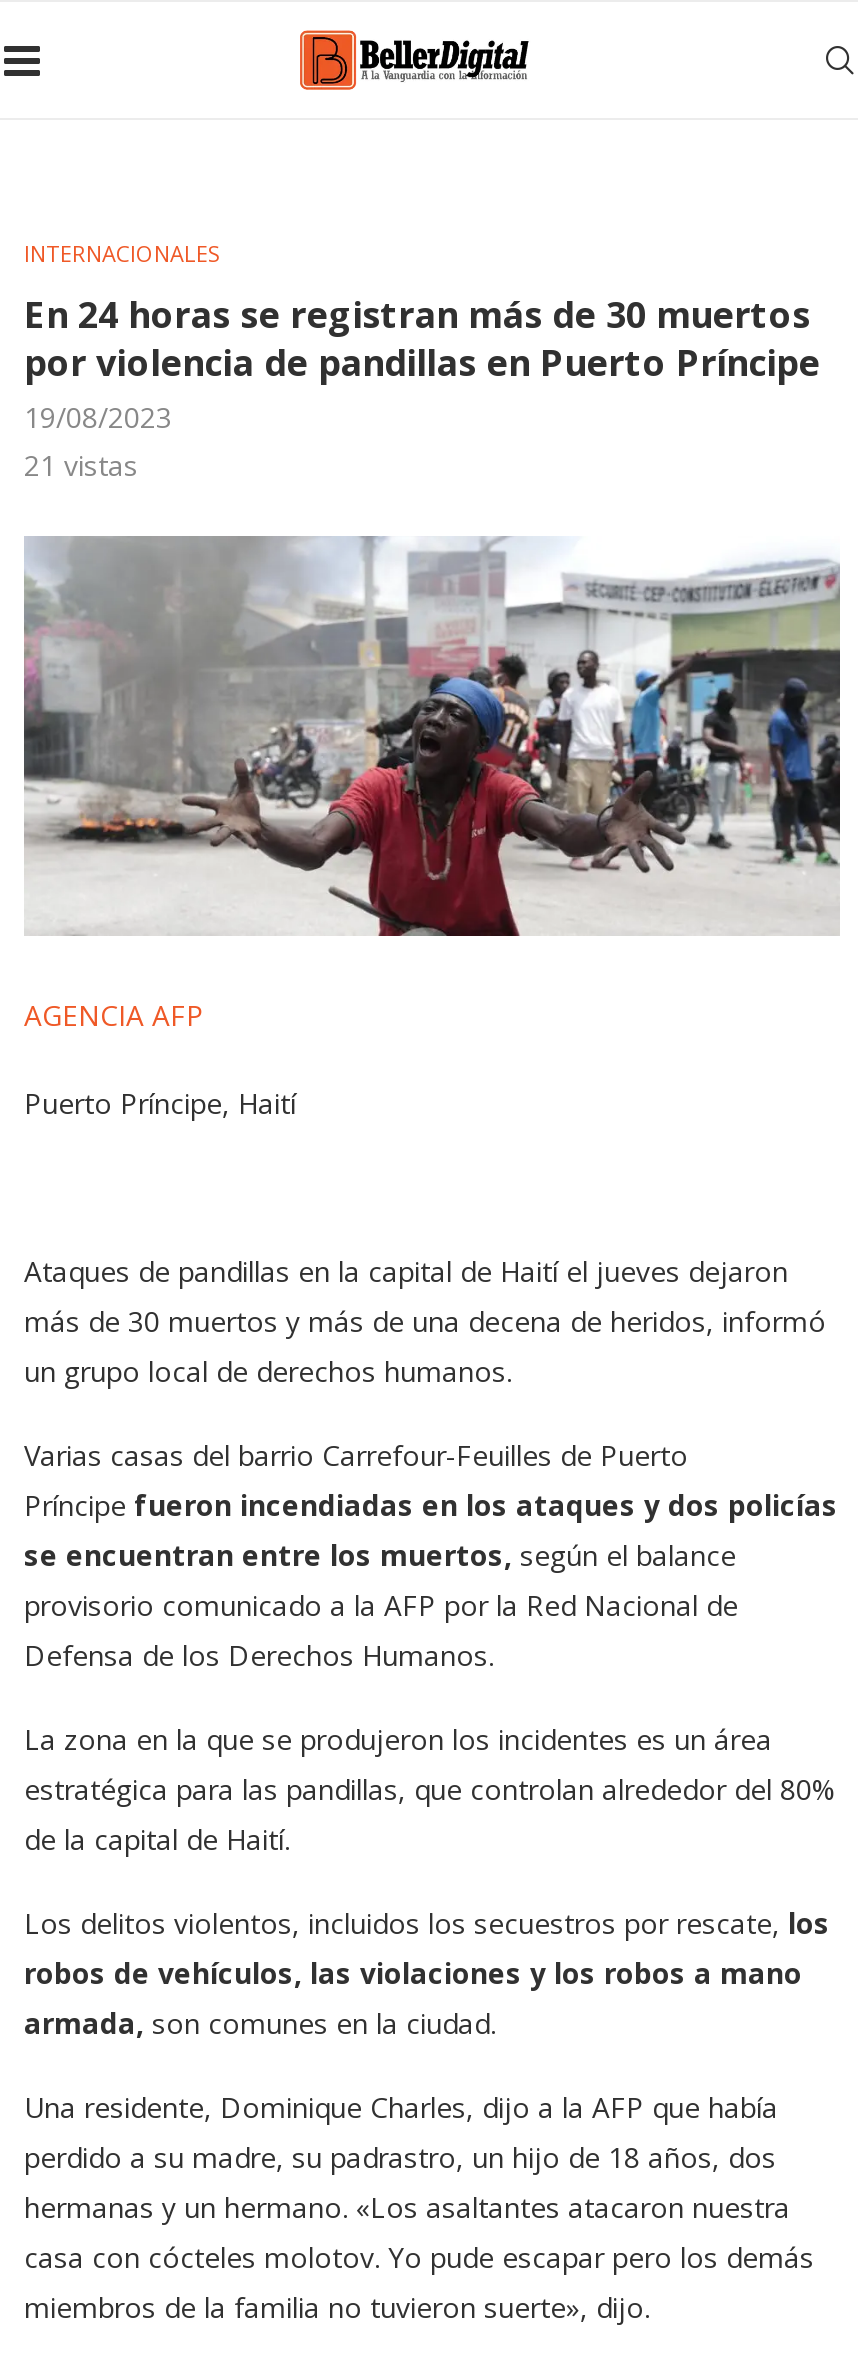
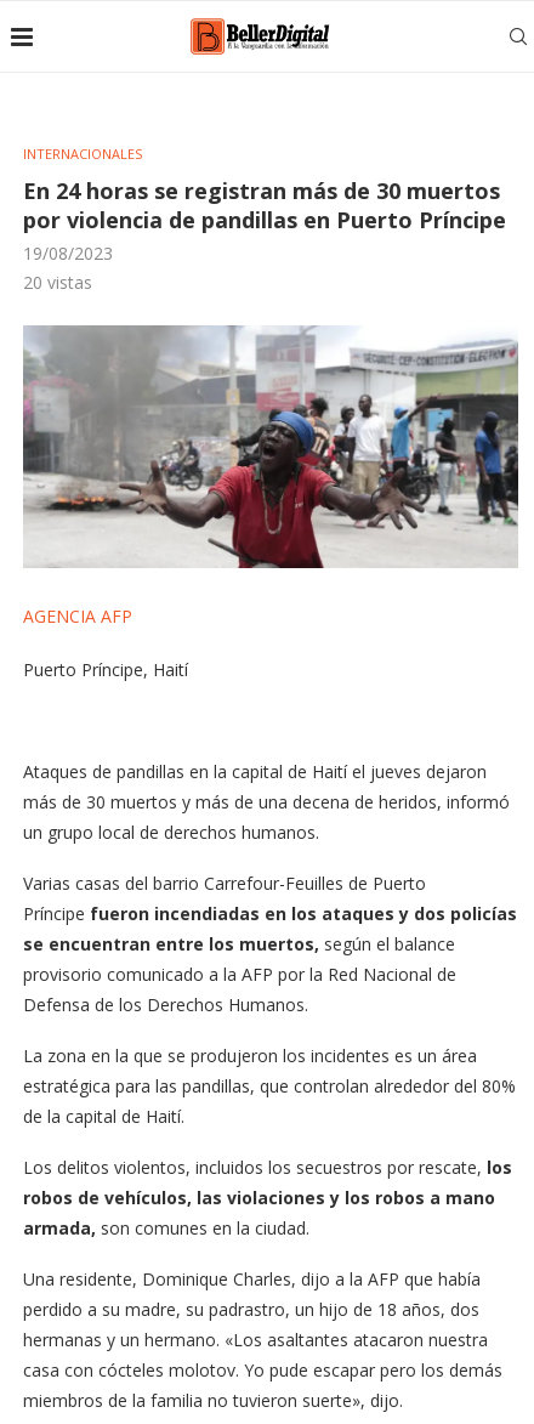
[24,446,138,484] 21 vistas -> [23,271,92,294] 20 vistas

